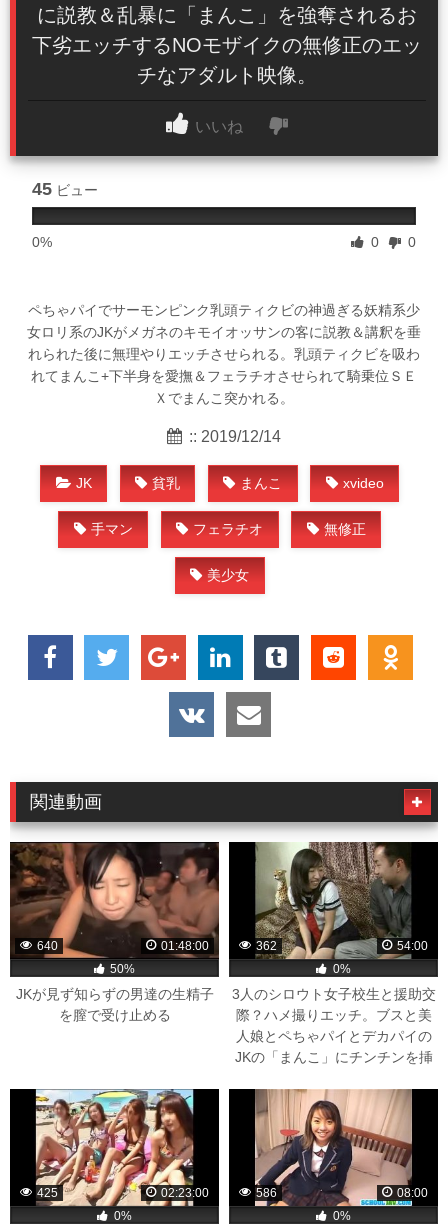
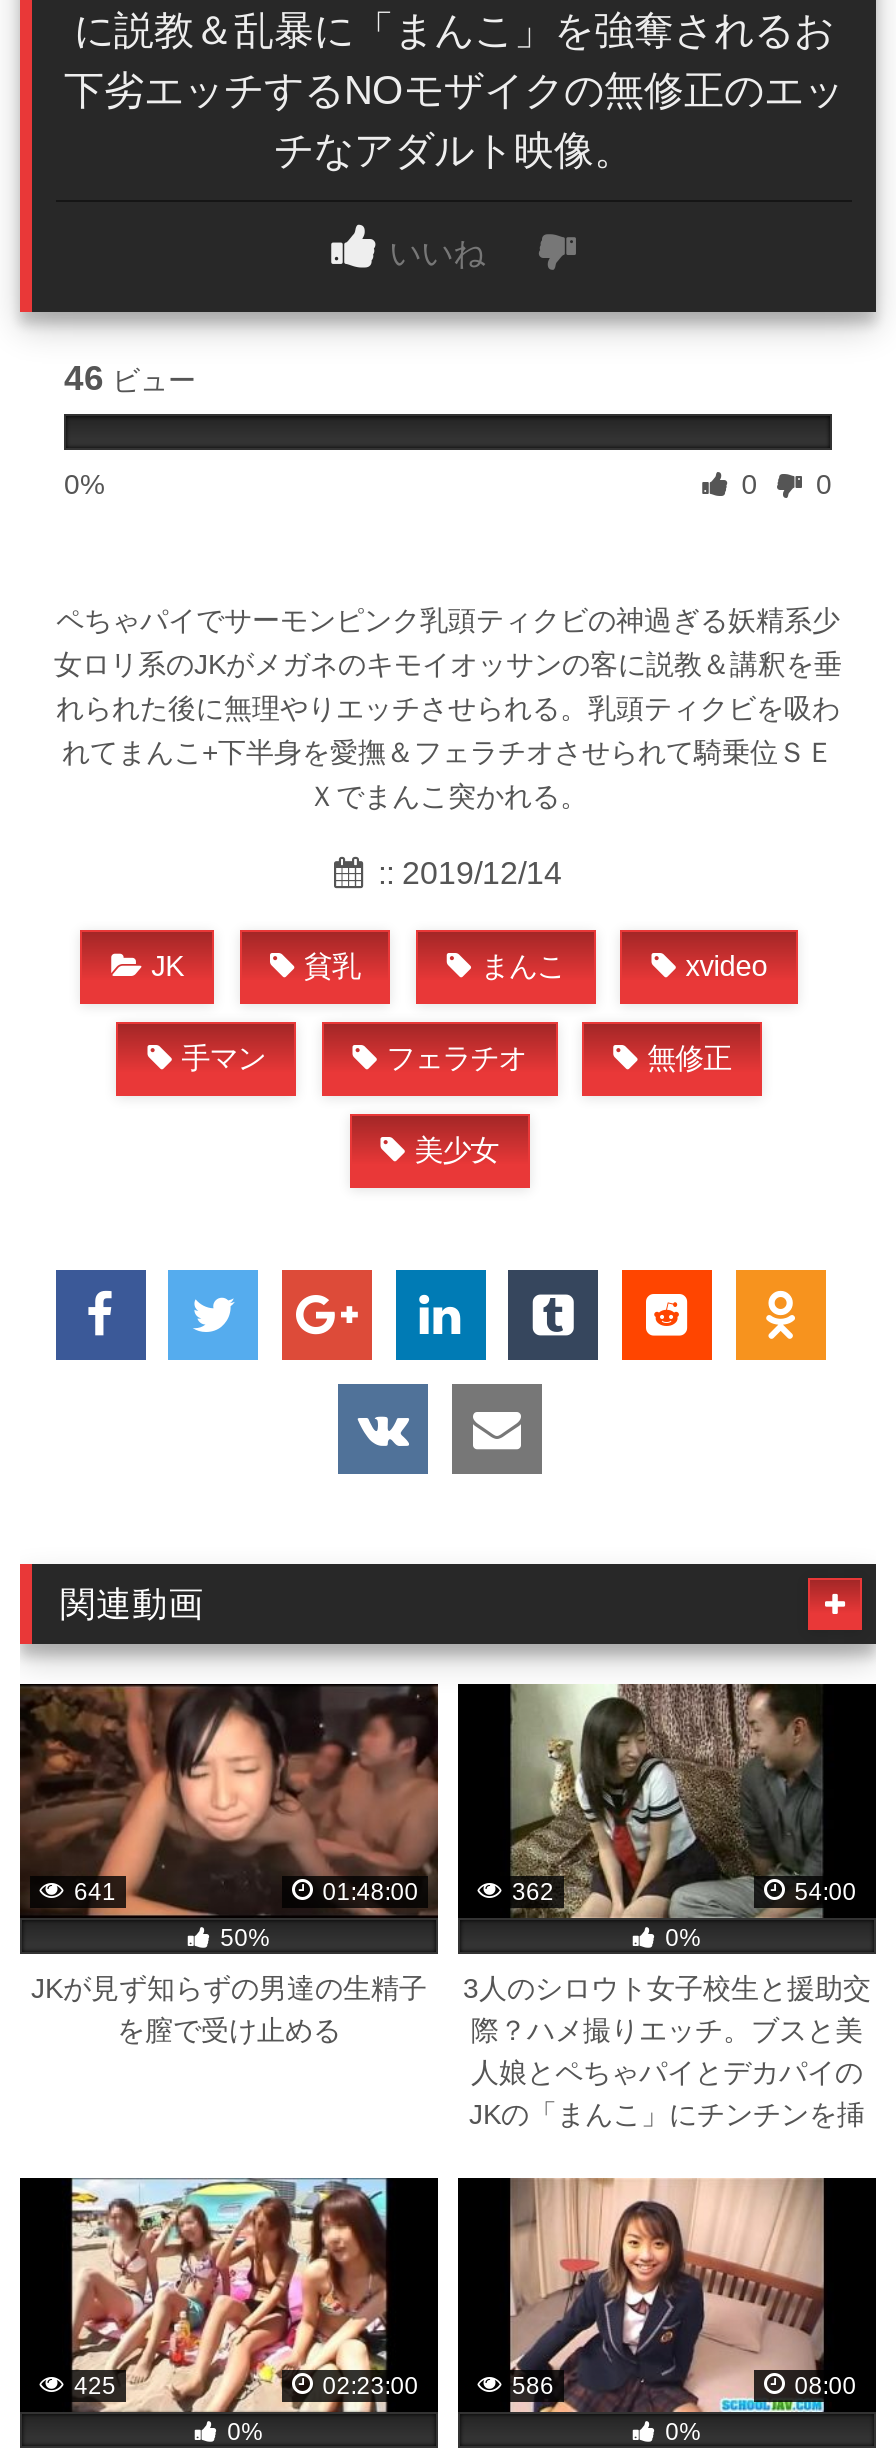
[32,179,98,199] 45ビュー -> [64,357,196,397] 46ビュー
[34,939,58,953] 640 -> [68,1878,116,1906] 641

